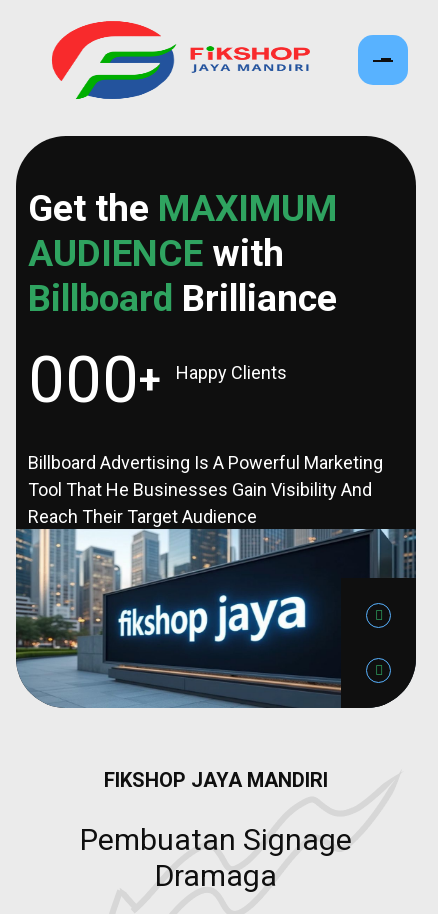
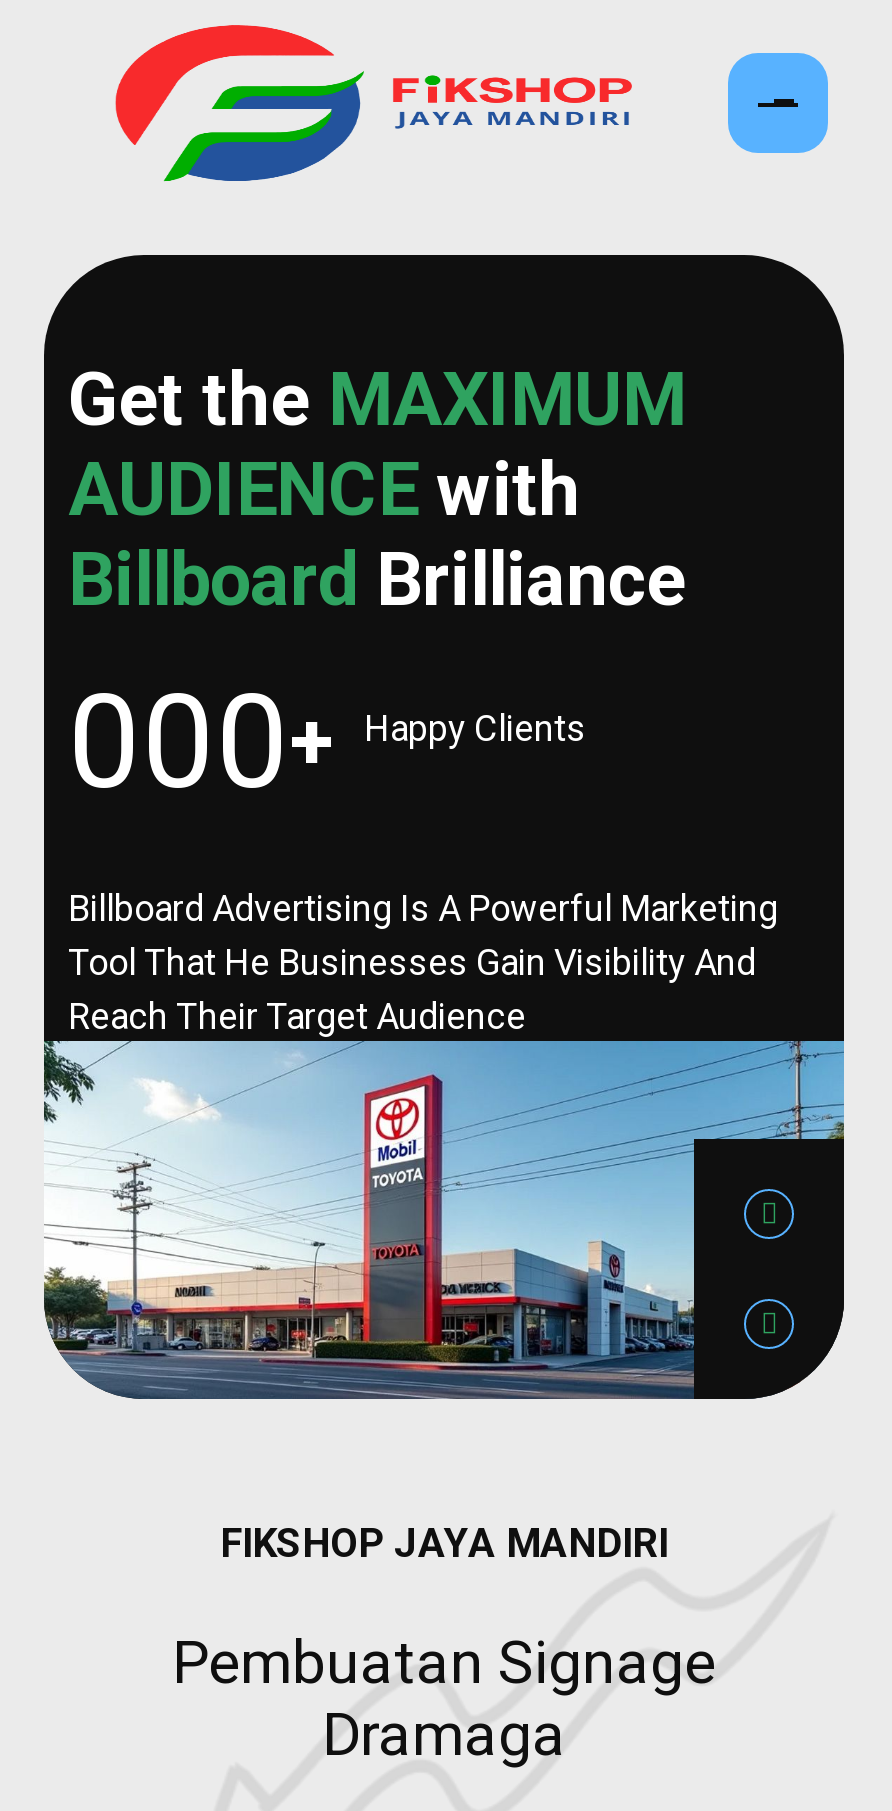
[15,528,417,708] [image] -> [44,1041,846,1399] [image]

